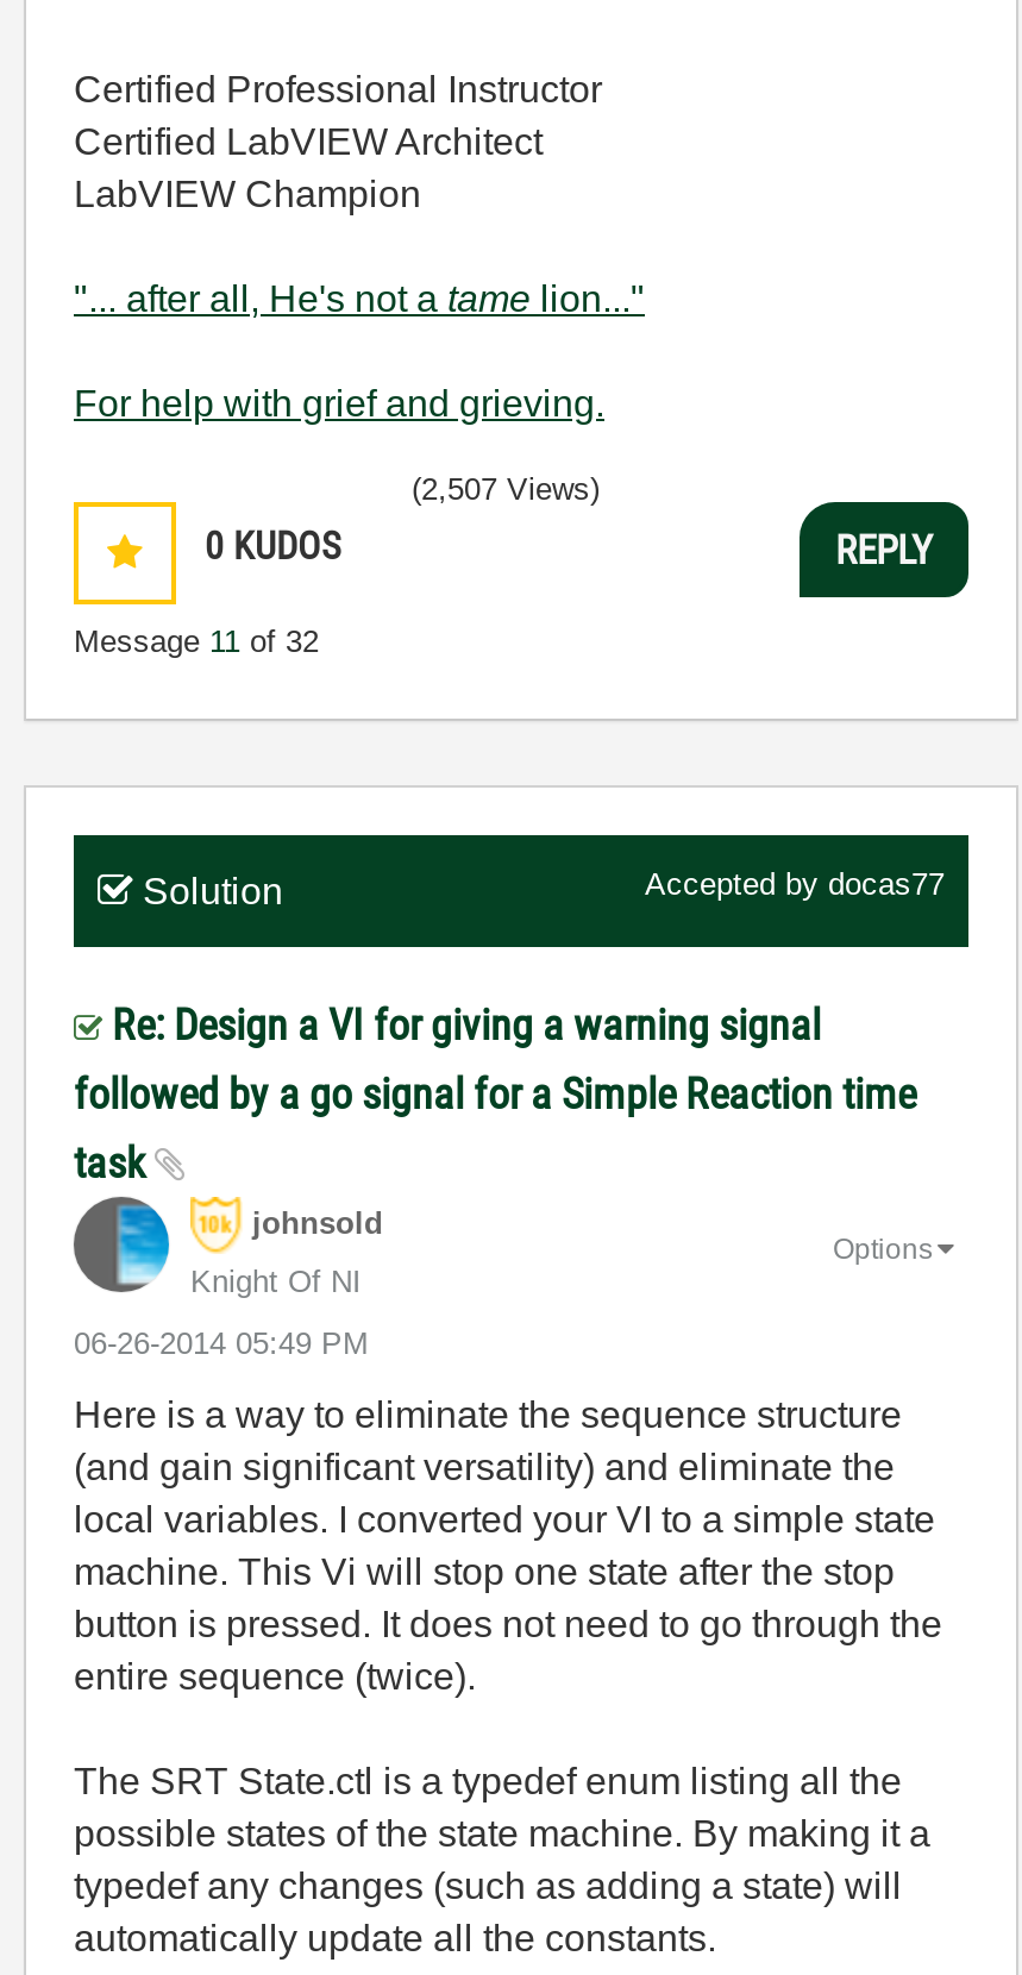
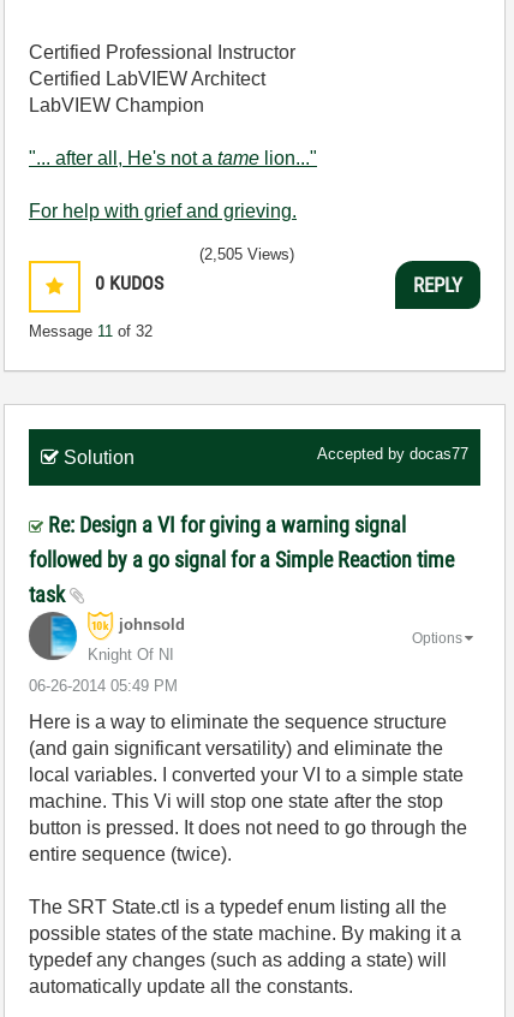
[412,471,600,507] (2,507 Views) -> [199,245,294,263] (2,505 Views)

